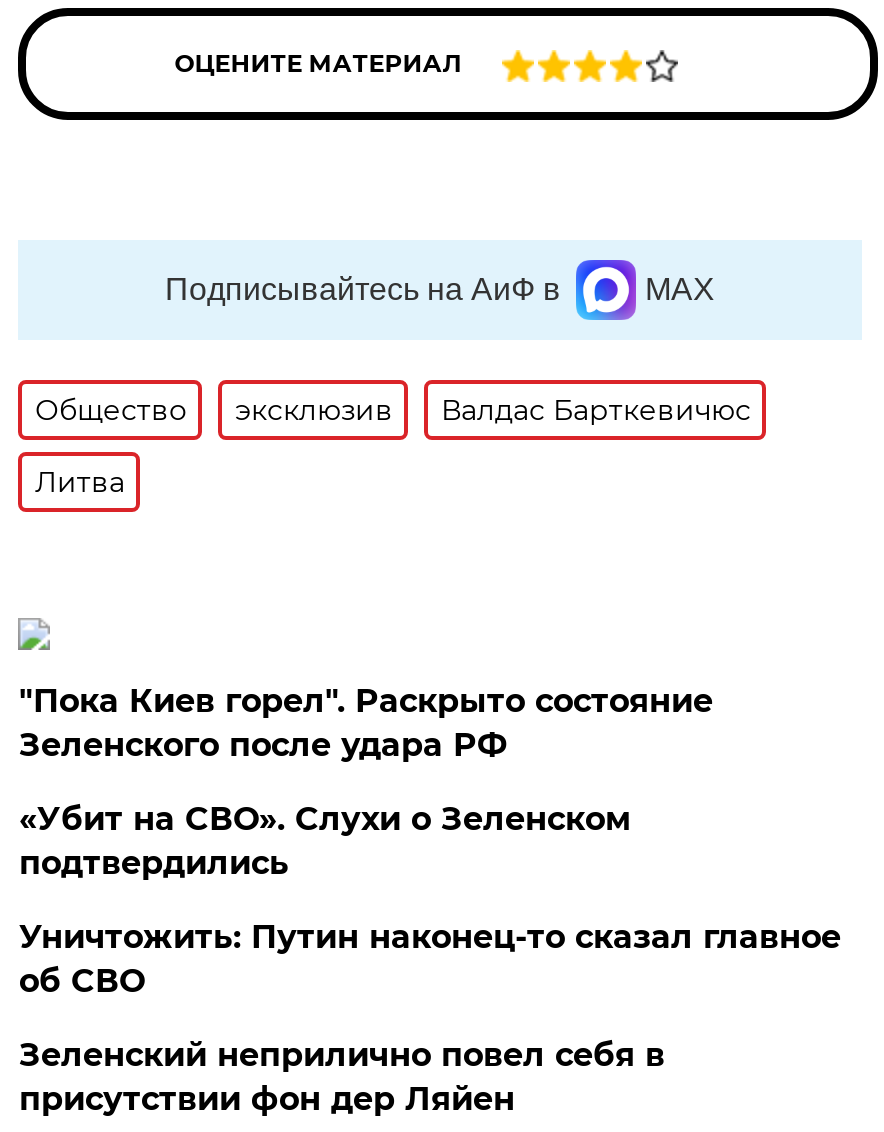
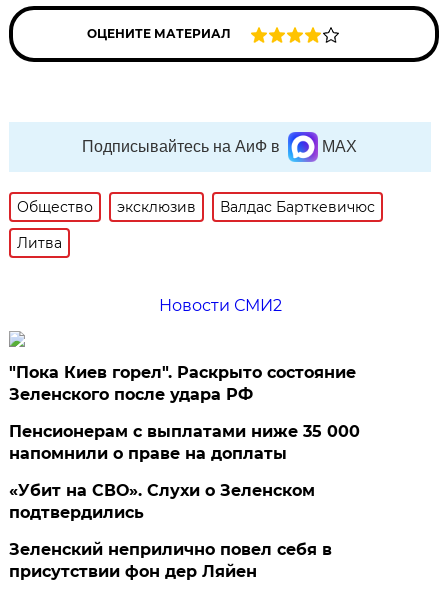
none -> [159,296,282,315] Новости СМИ2
none -> [9,422,360,463] Пенсионерам с выплатами ниже 35 000 | напомнили о праве на доплаты
moved [19,800,631,882] -> [9,481,315,522]: «Убит на СВО». Слухи о Зеленском | подтвердились
[19,918,841,1000] Уничтожить: Путин наконец-то сказал главное | об СВО -> none

